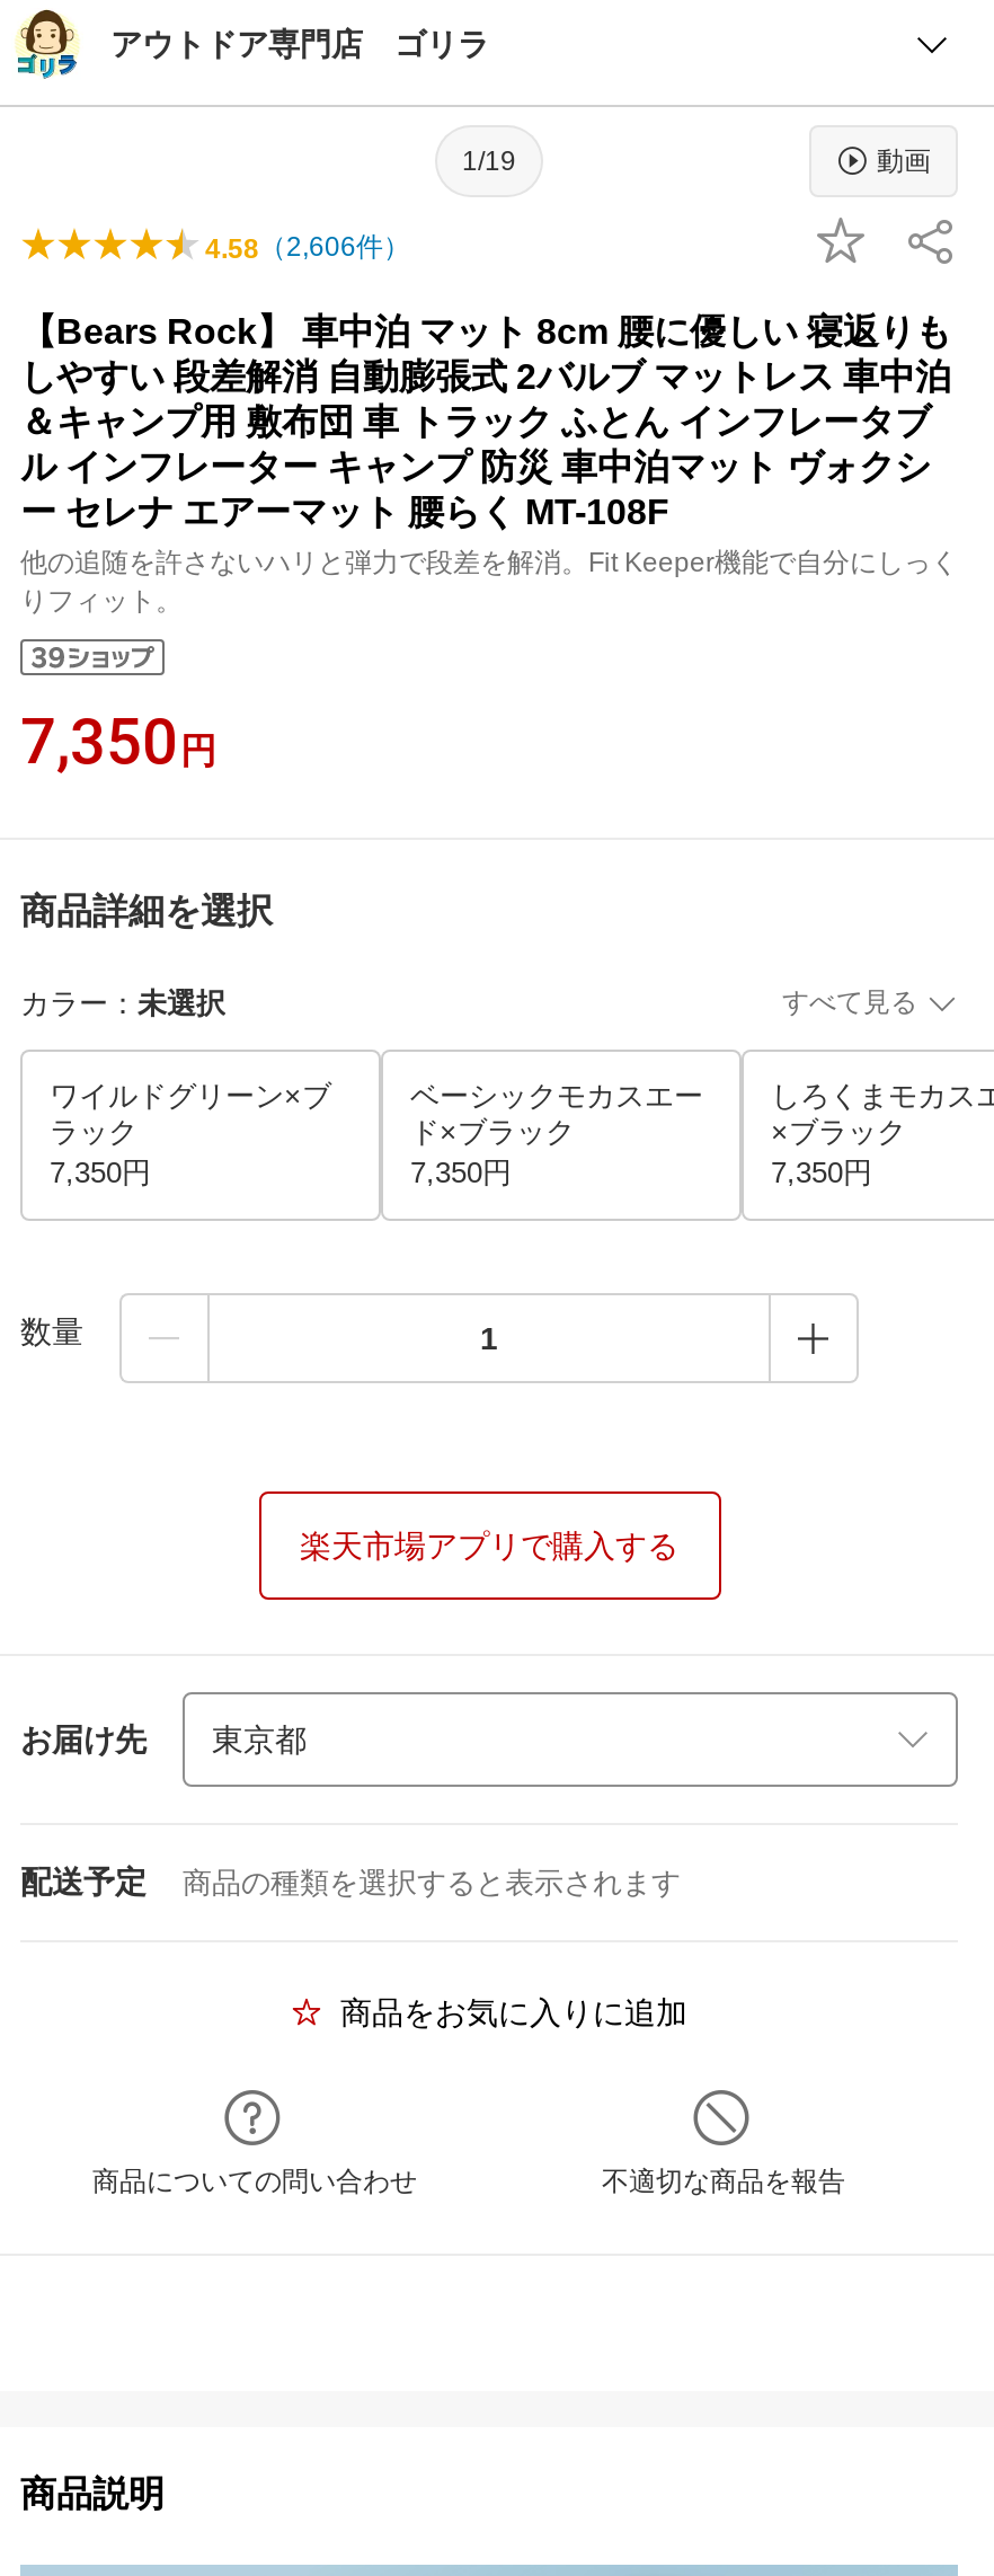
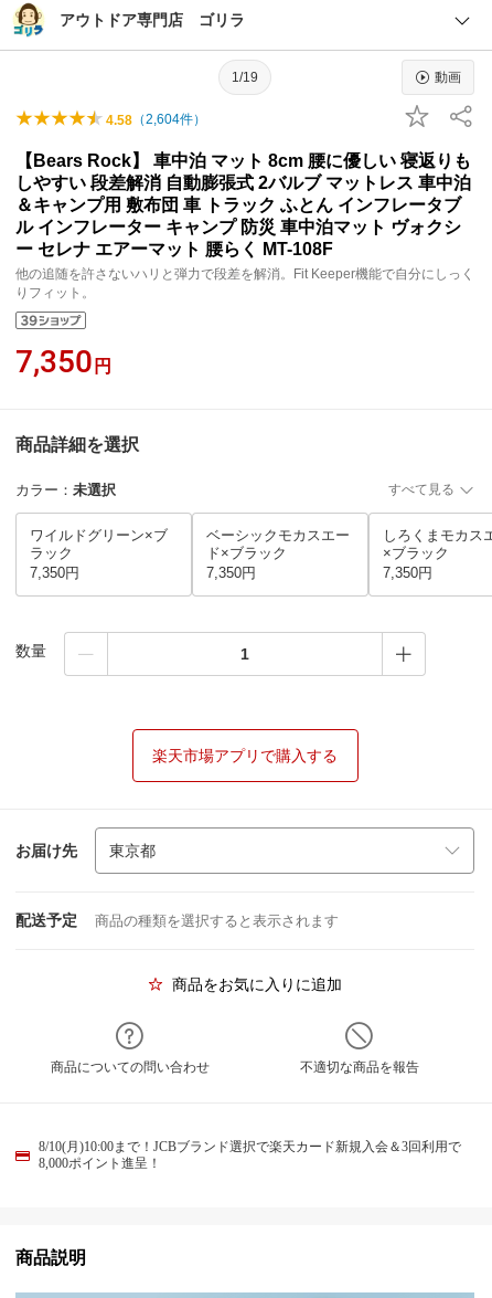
[205,231,410,265] 4.58（2,606件） -> [106,112,206,128] 4.58（2,604件）
none -> [39,1139,461,1171] 8/10(月)10:00まで！JCBブランド選択で楽天カード新規入会＆3回利用で | 8,000ポイント進呈！

